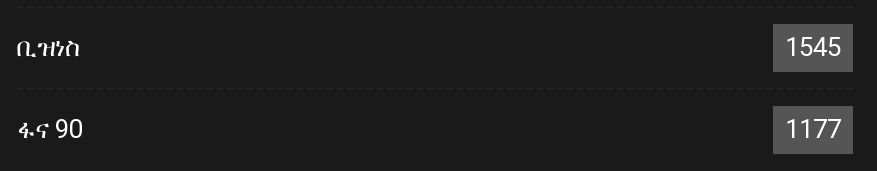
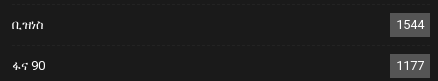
[785,31,841,61] 1545 -> [396,17,424,32] 1544

